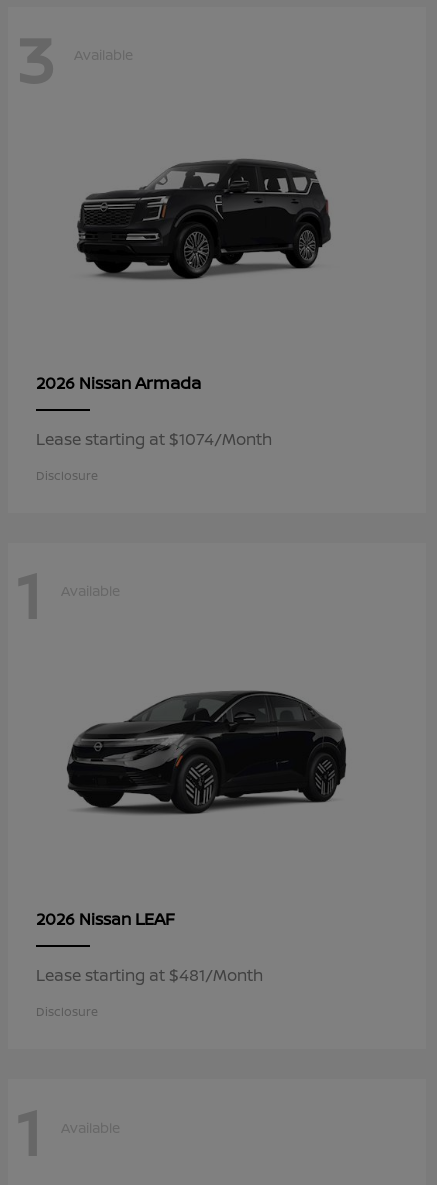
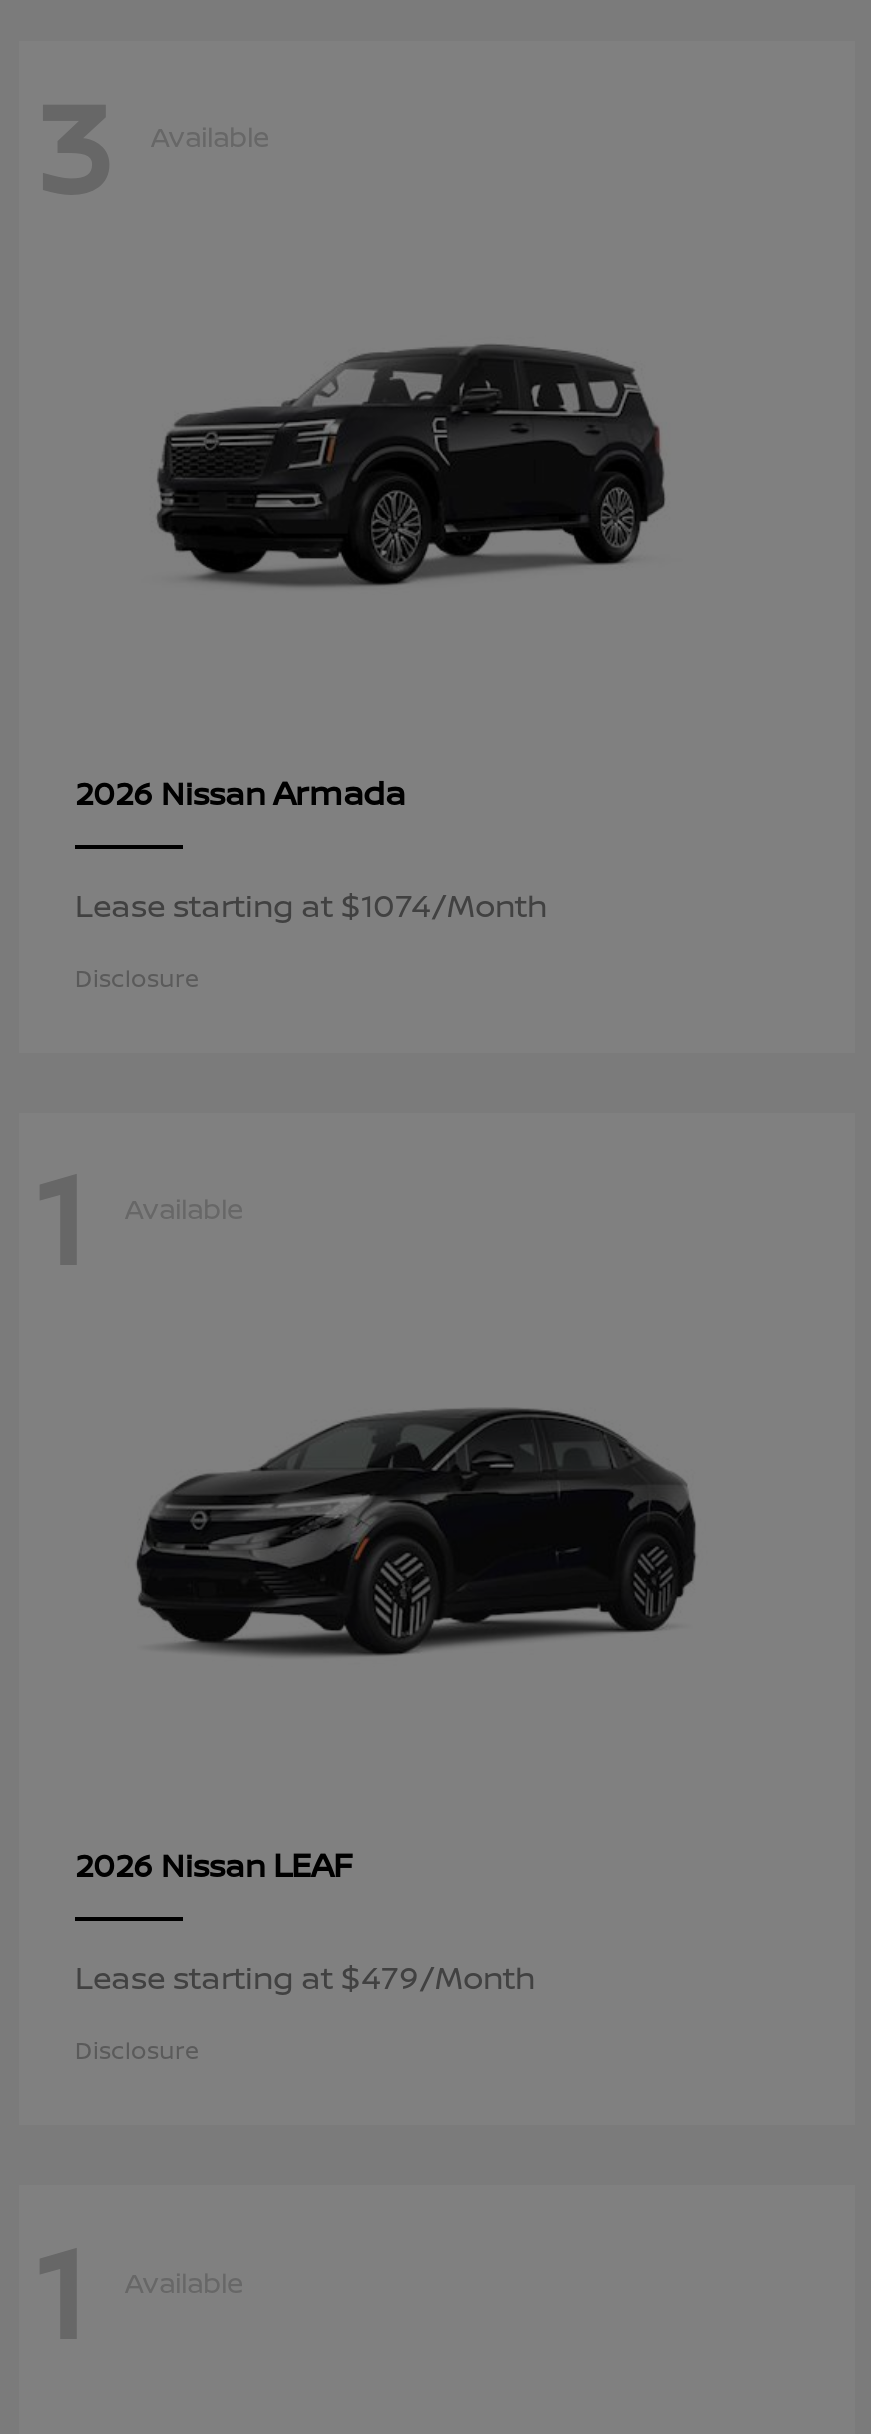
[36,964,263,986] Lease starting at $481/Month -> [75,1955,535,1999] Lease starting at $479/Month

